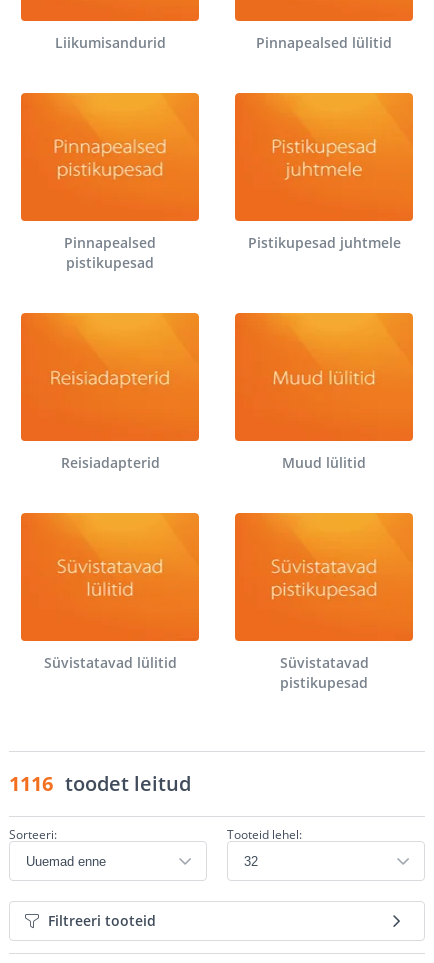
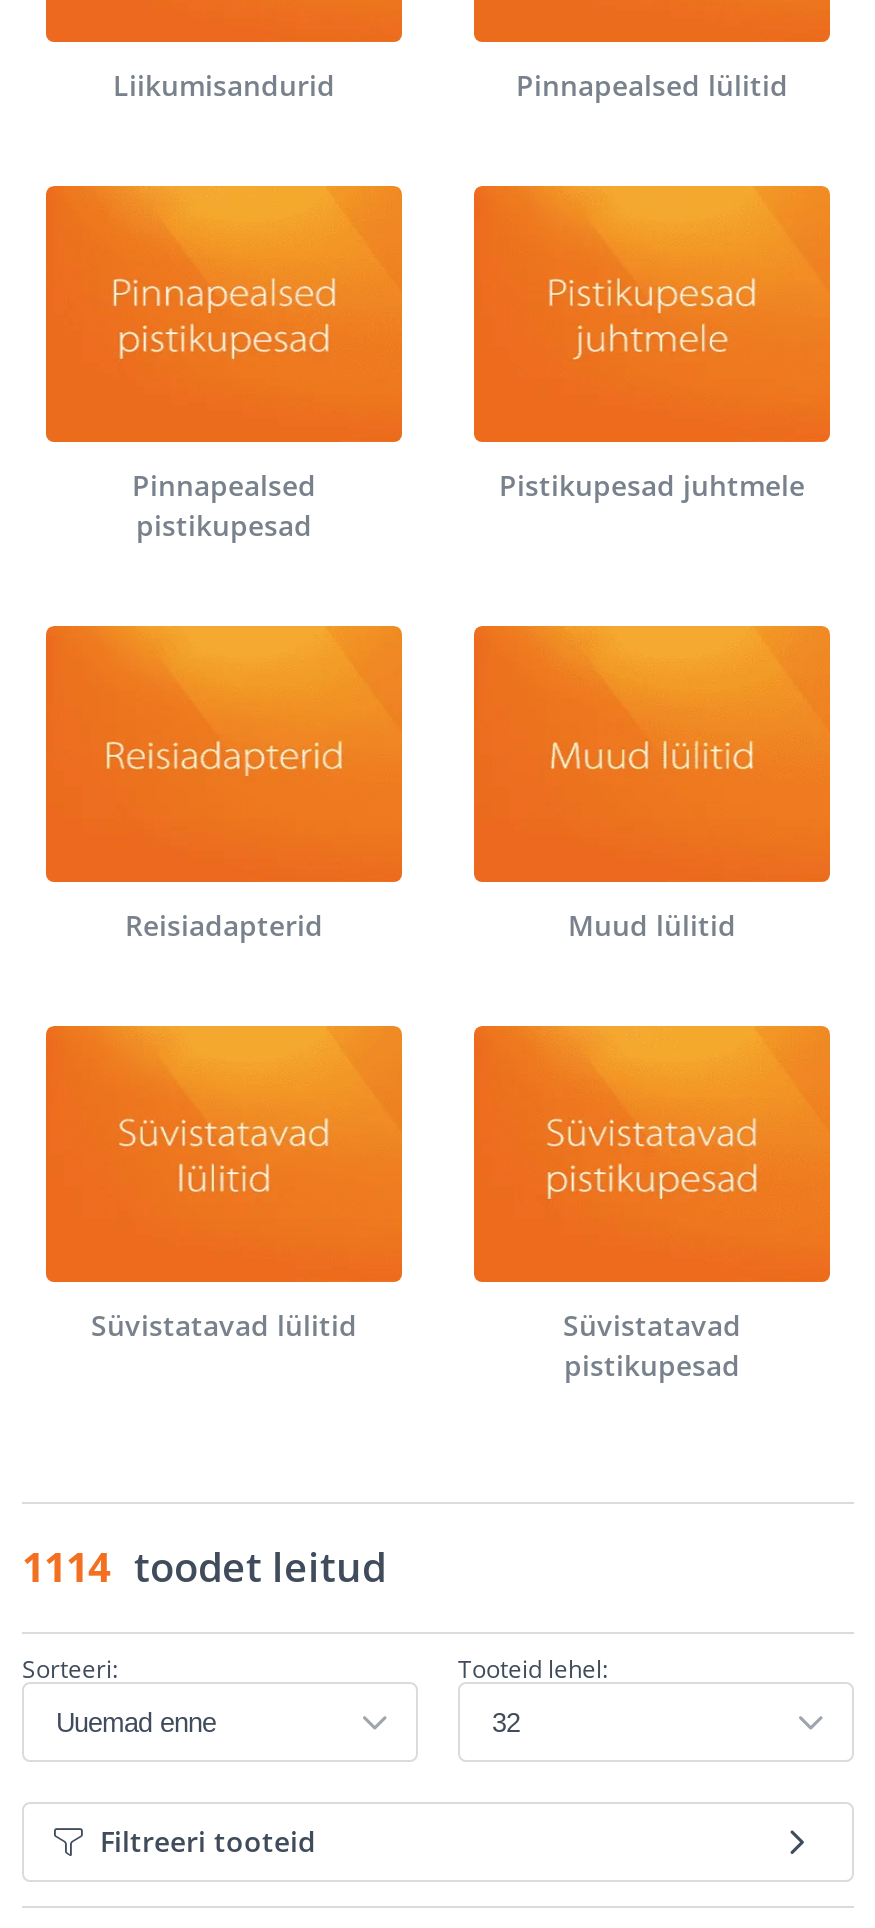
[9,770,191,797] 1116 toodet leitud -> [22,1540,386,1594] 1114 toodet leitud

